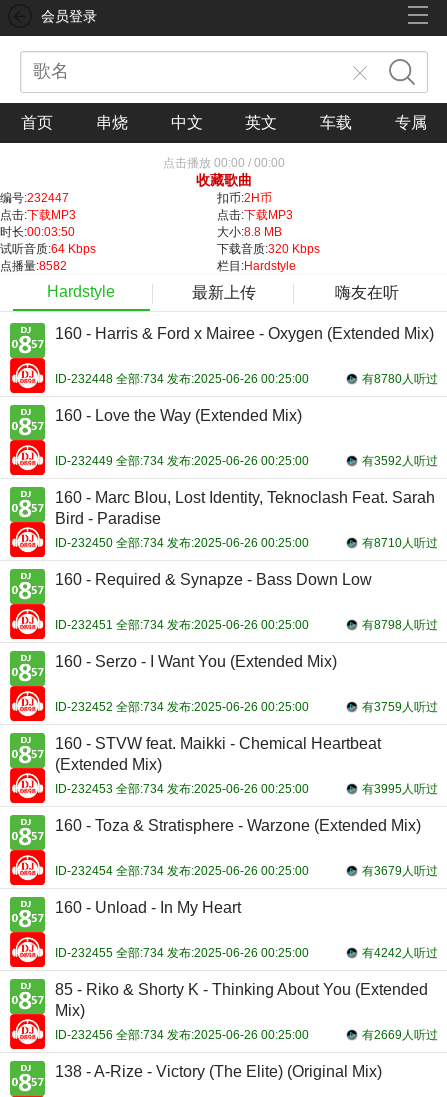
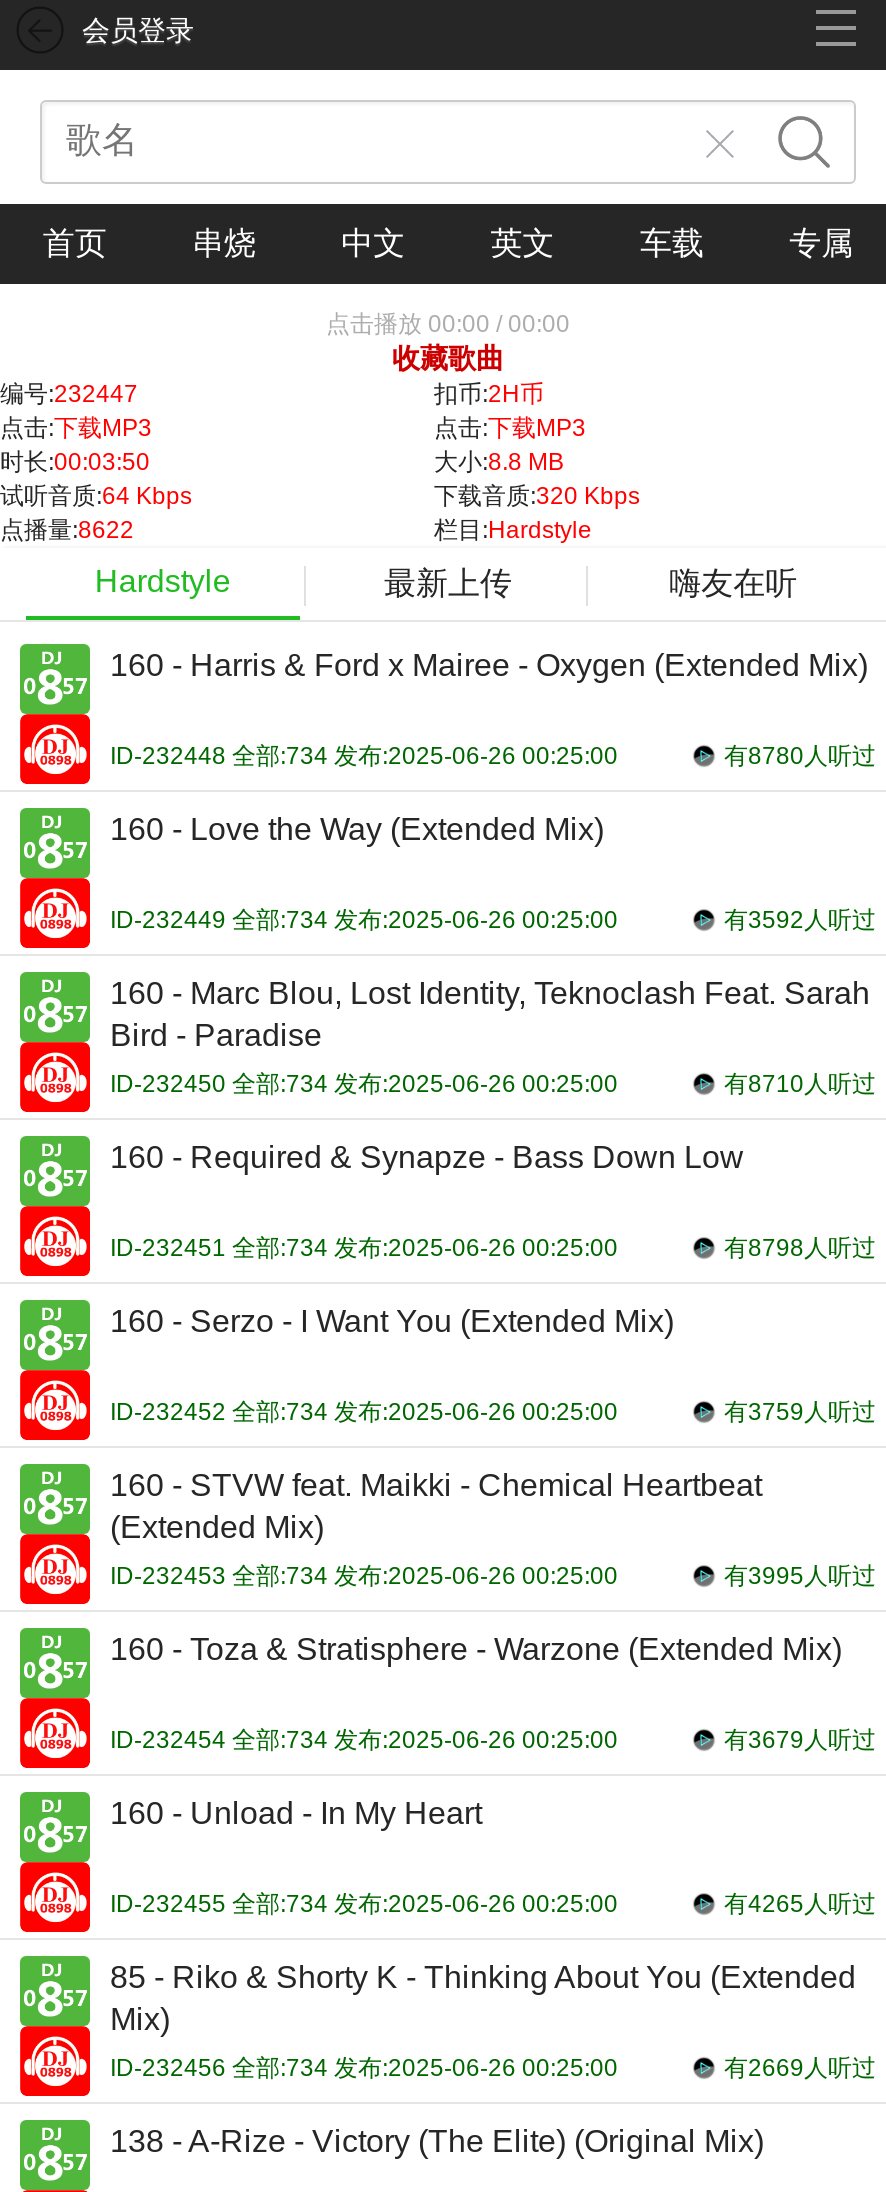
[0,259,67,273] 点播量:8582 -> [0,516,134,544] 点播量:8622
[362,946,438,960] 有4242人听过 -> [724,1890,876,1918] 有4265人听过

